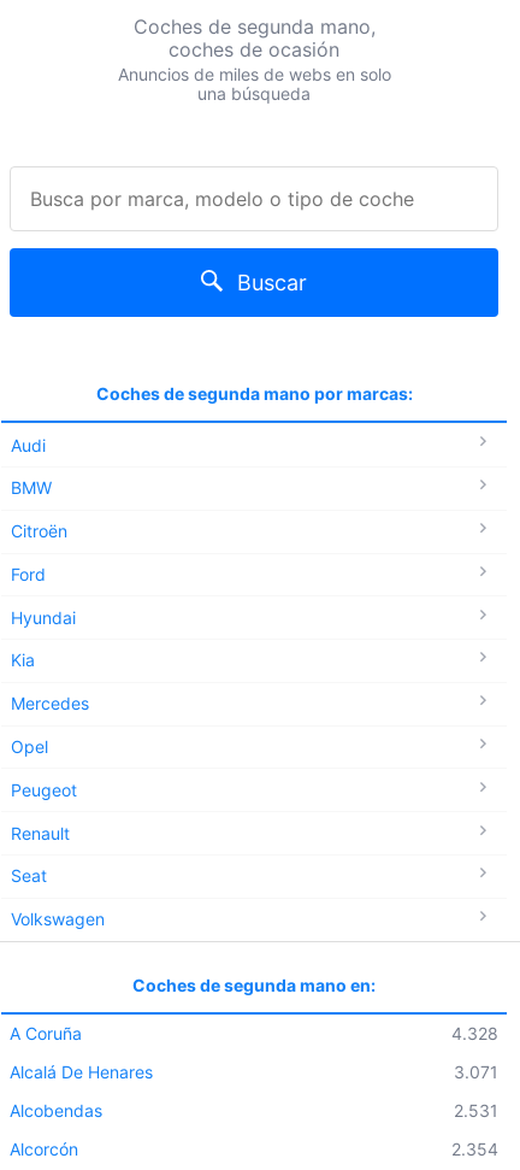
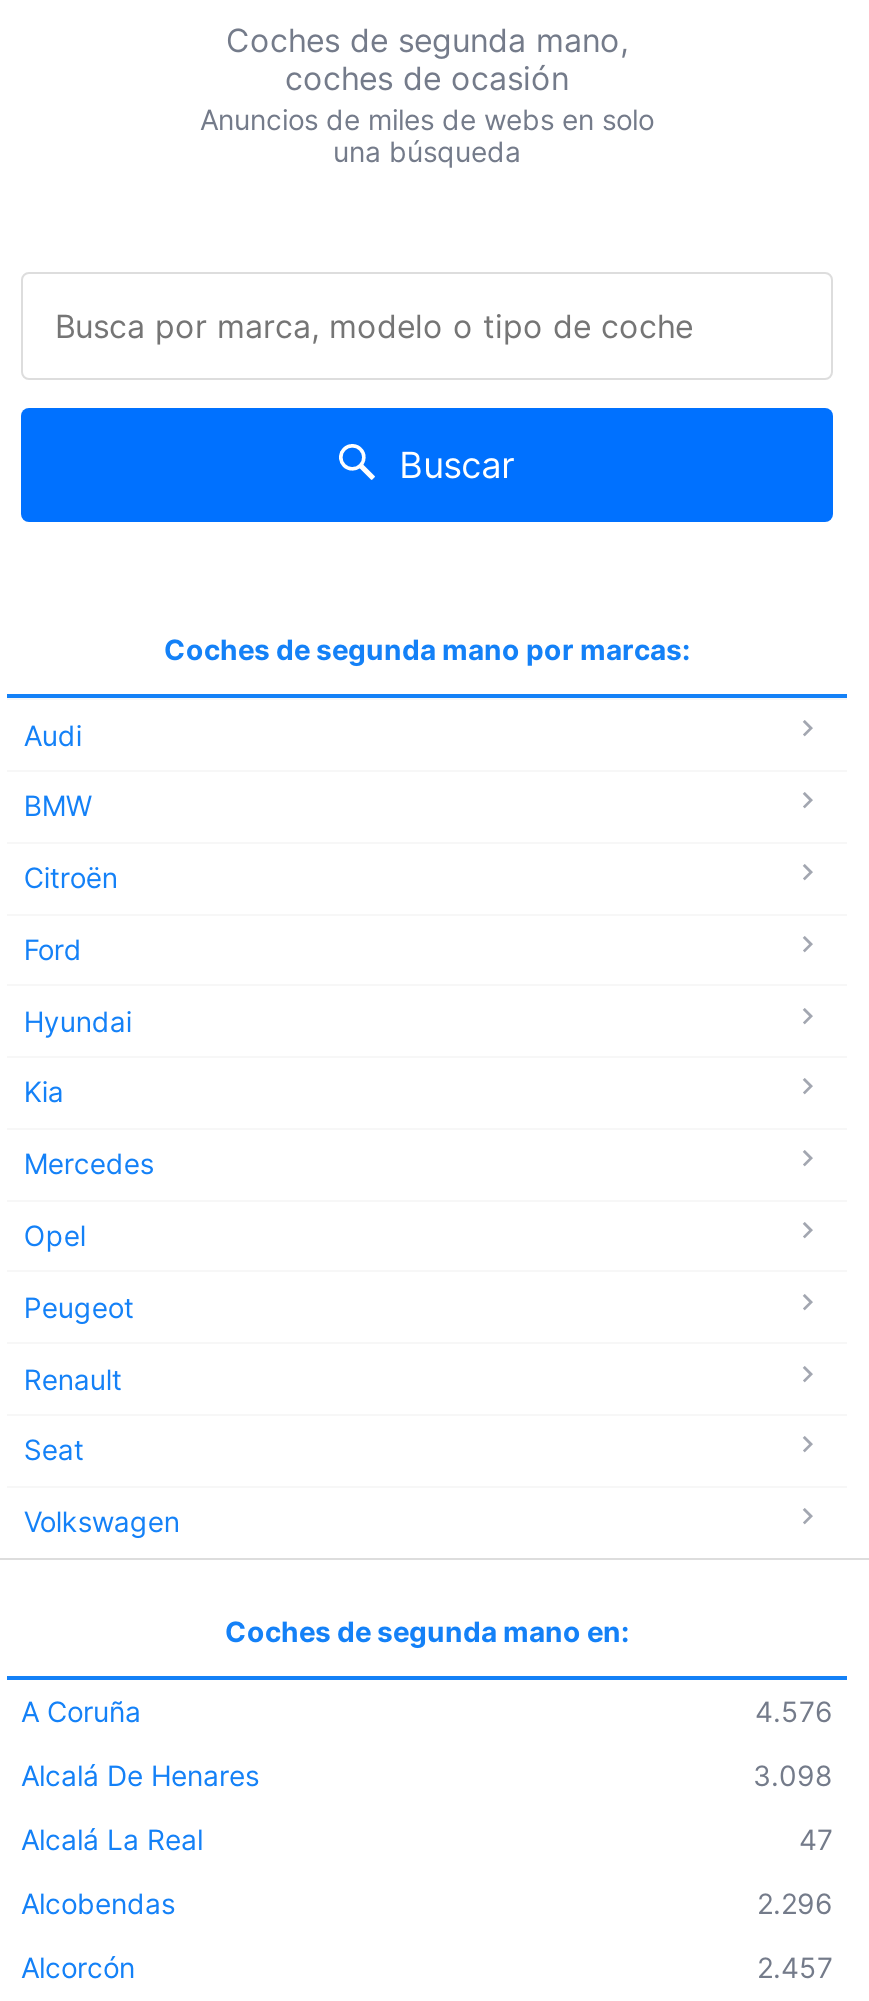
[451,1023,498,1043] 4.328 -> [755,1693,833,1727] 4.576
[454,1061,498,1082] 3.071 -> [21,1757,833,1855] 3.098 | Alcalá La Real | 47
[454,1100,498,1120] 2.531 -> [757,1885,833,1919] 2.296
[451,1138,498,1159] 2.354 -> [757,1949,833,1983] 2.457

